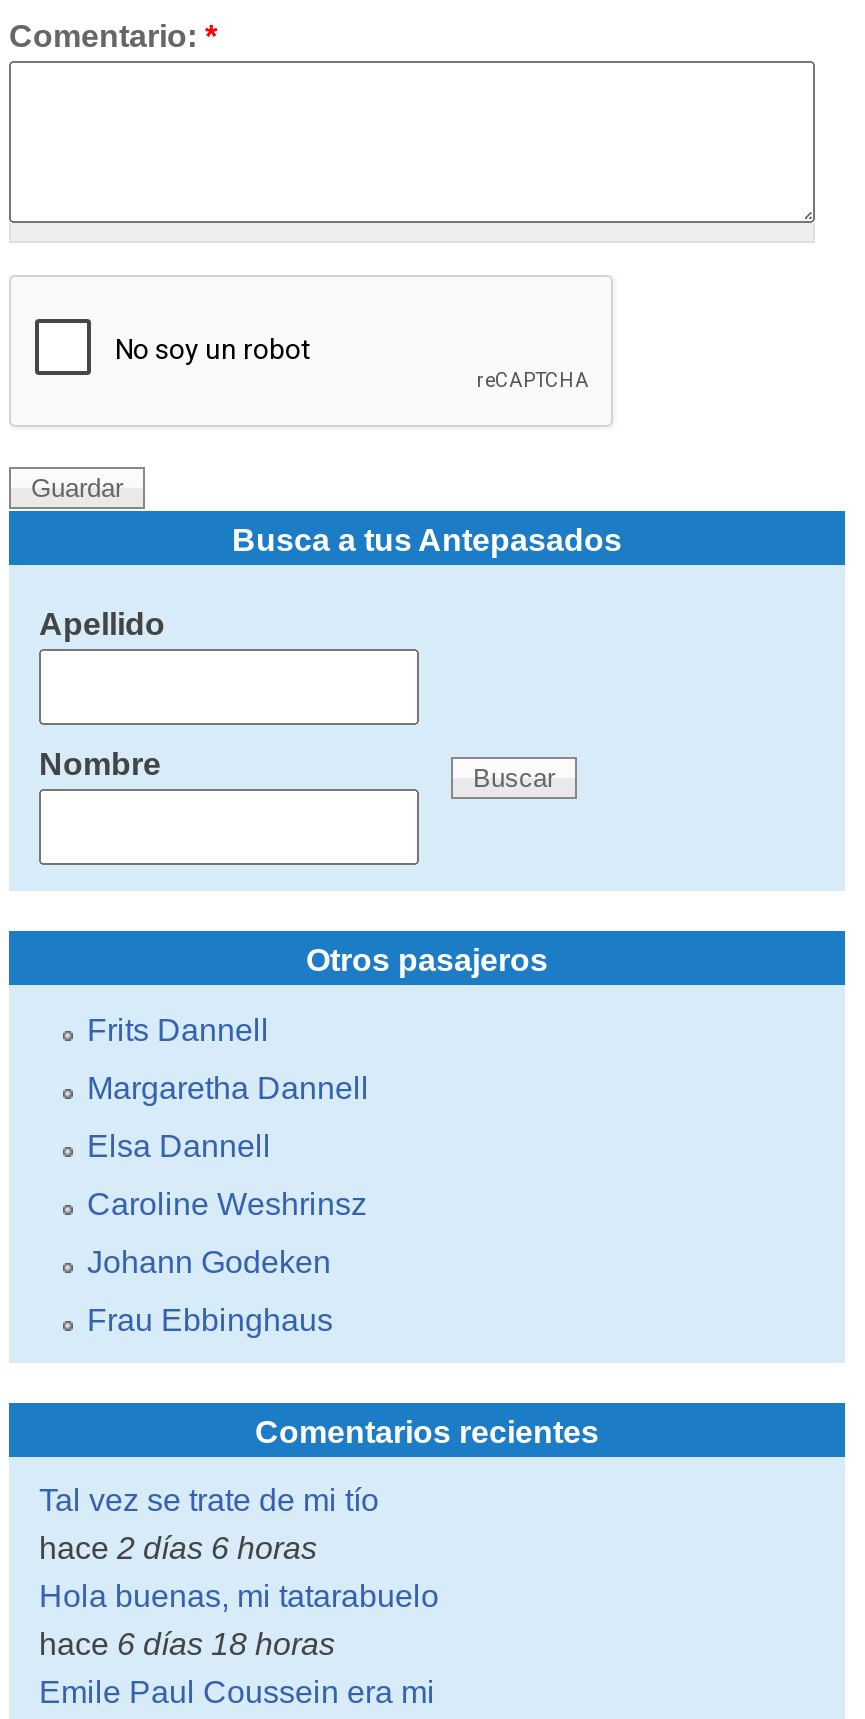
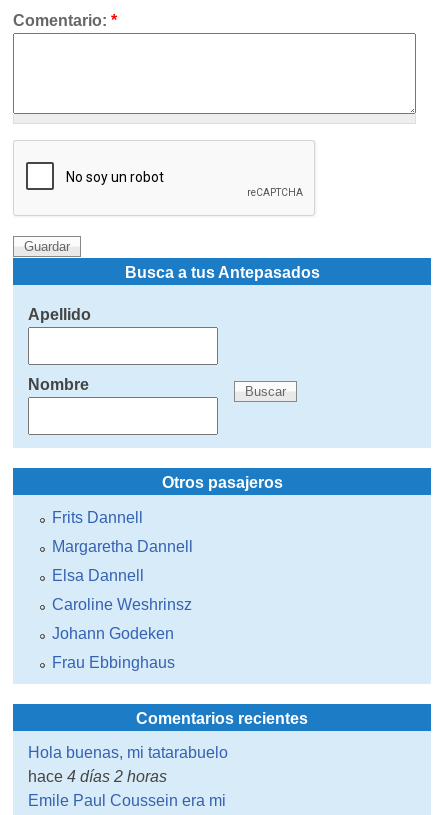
[39,1483,379,1565] Tal vez se trate de mi tío | hace 2 días 6 horas -> none
[39,1627,335,1661] hace 6 días 18 horas -> [28,768,167,785] hace 4 días 2 horas

